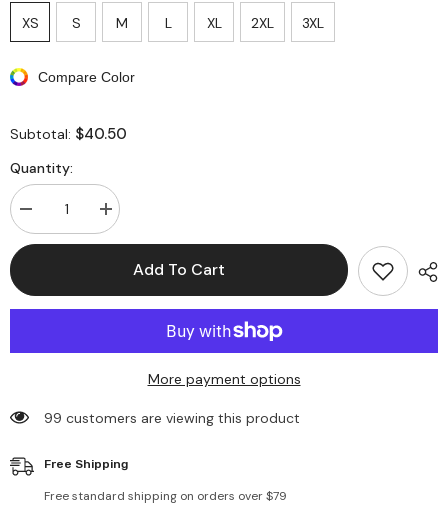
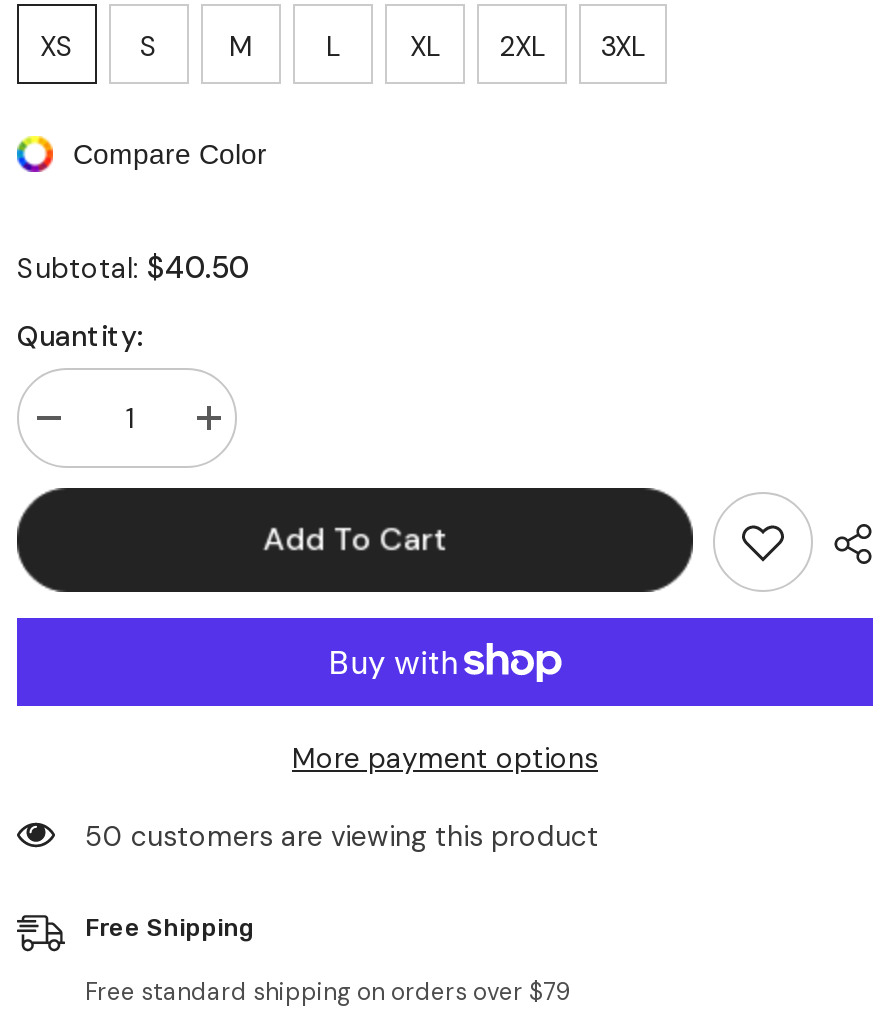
[44,409,300,427] 99 customers are viewing this product -> [85,818,599,854] 50 customers are viewing this product

